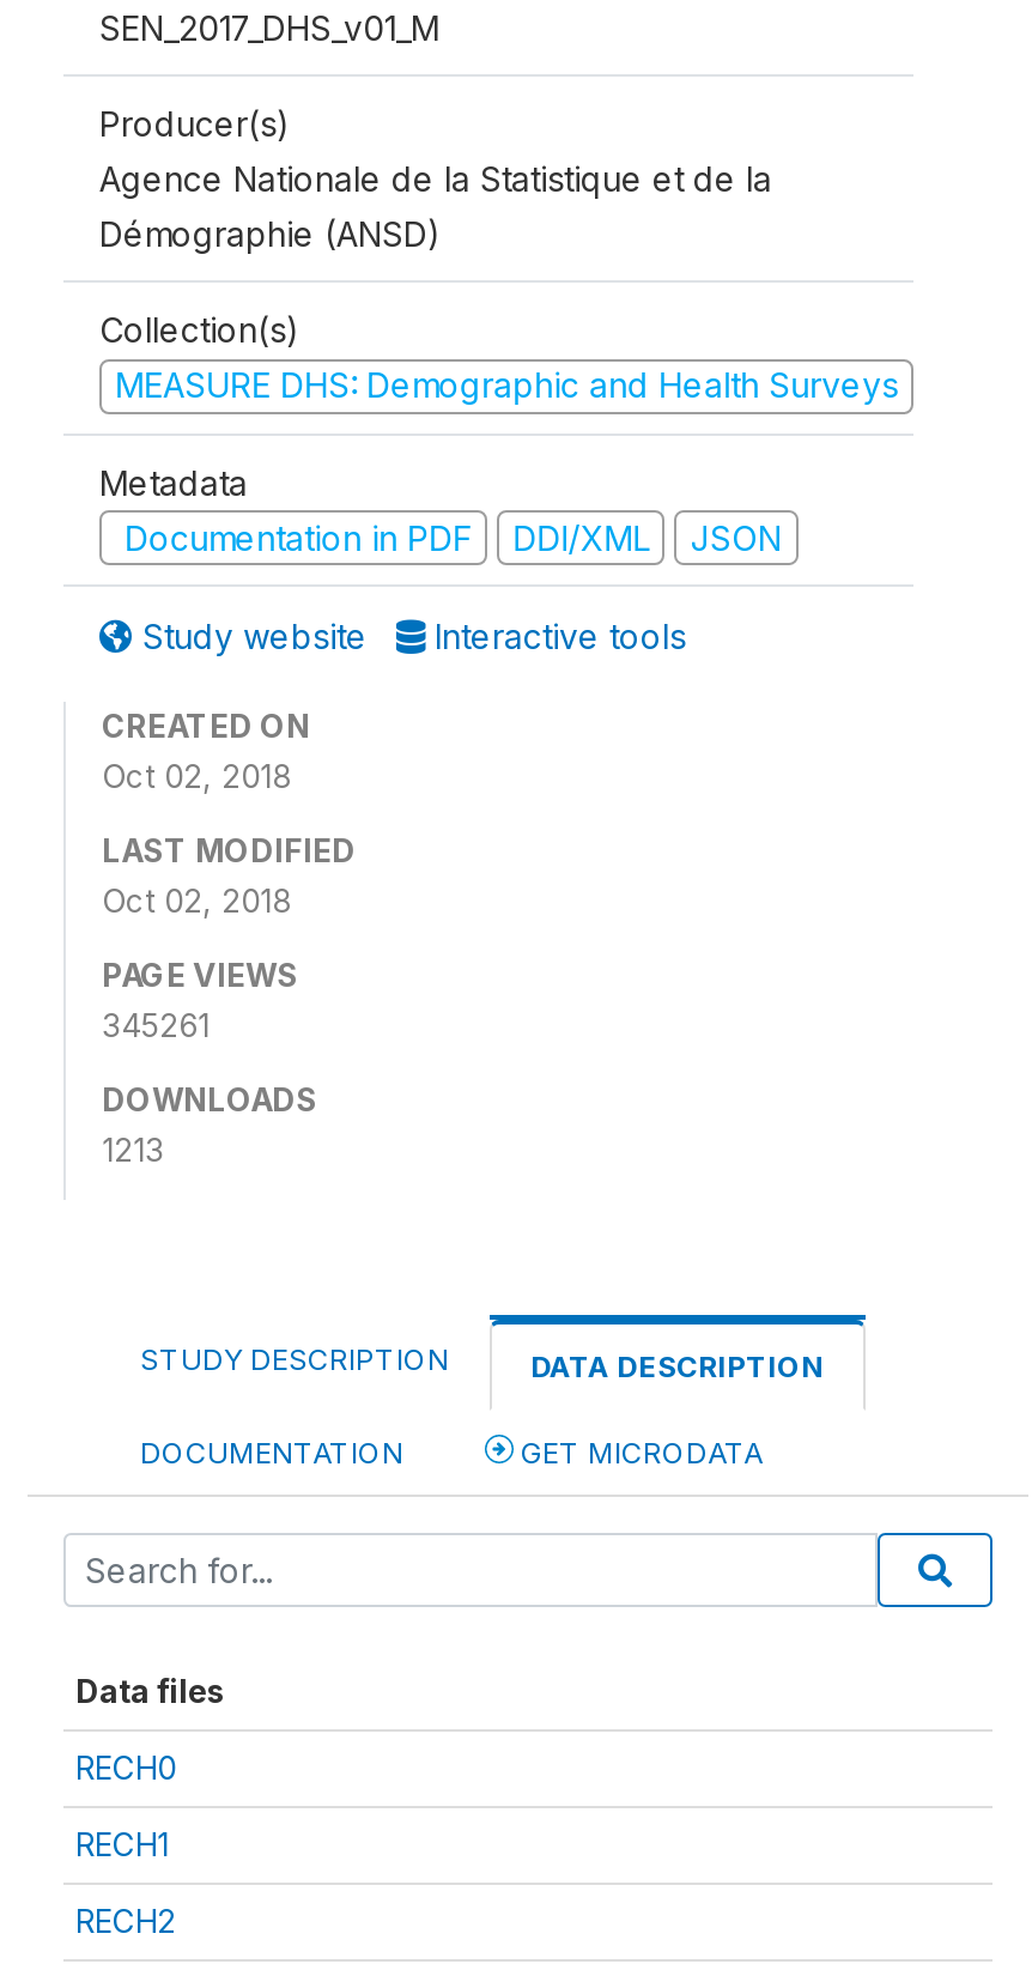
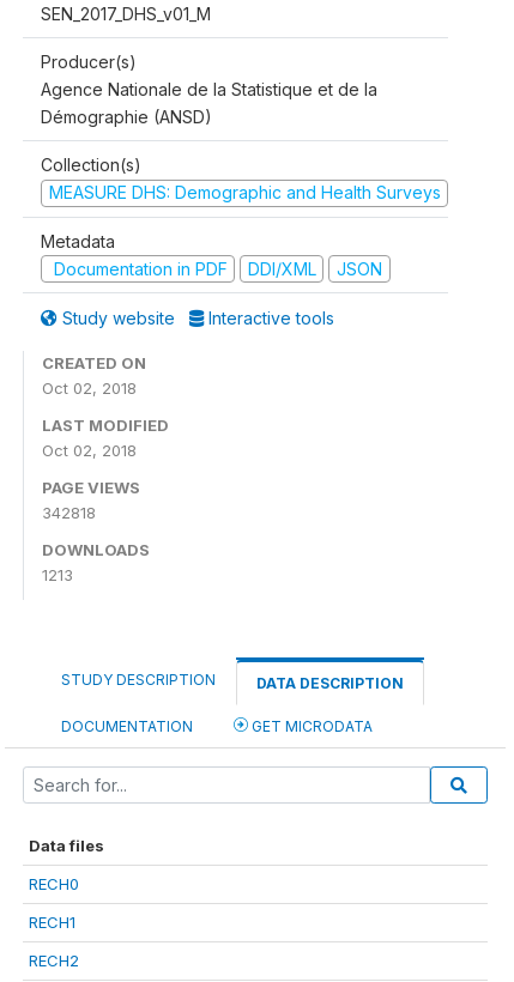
[102,1006,210,1044] 345261 -> [42,503,96,522] 342818

